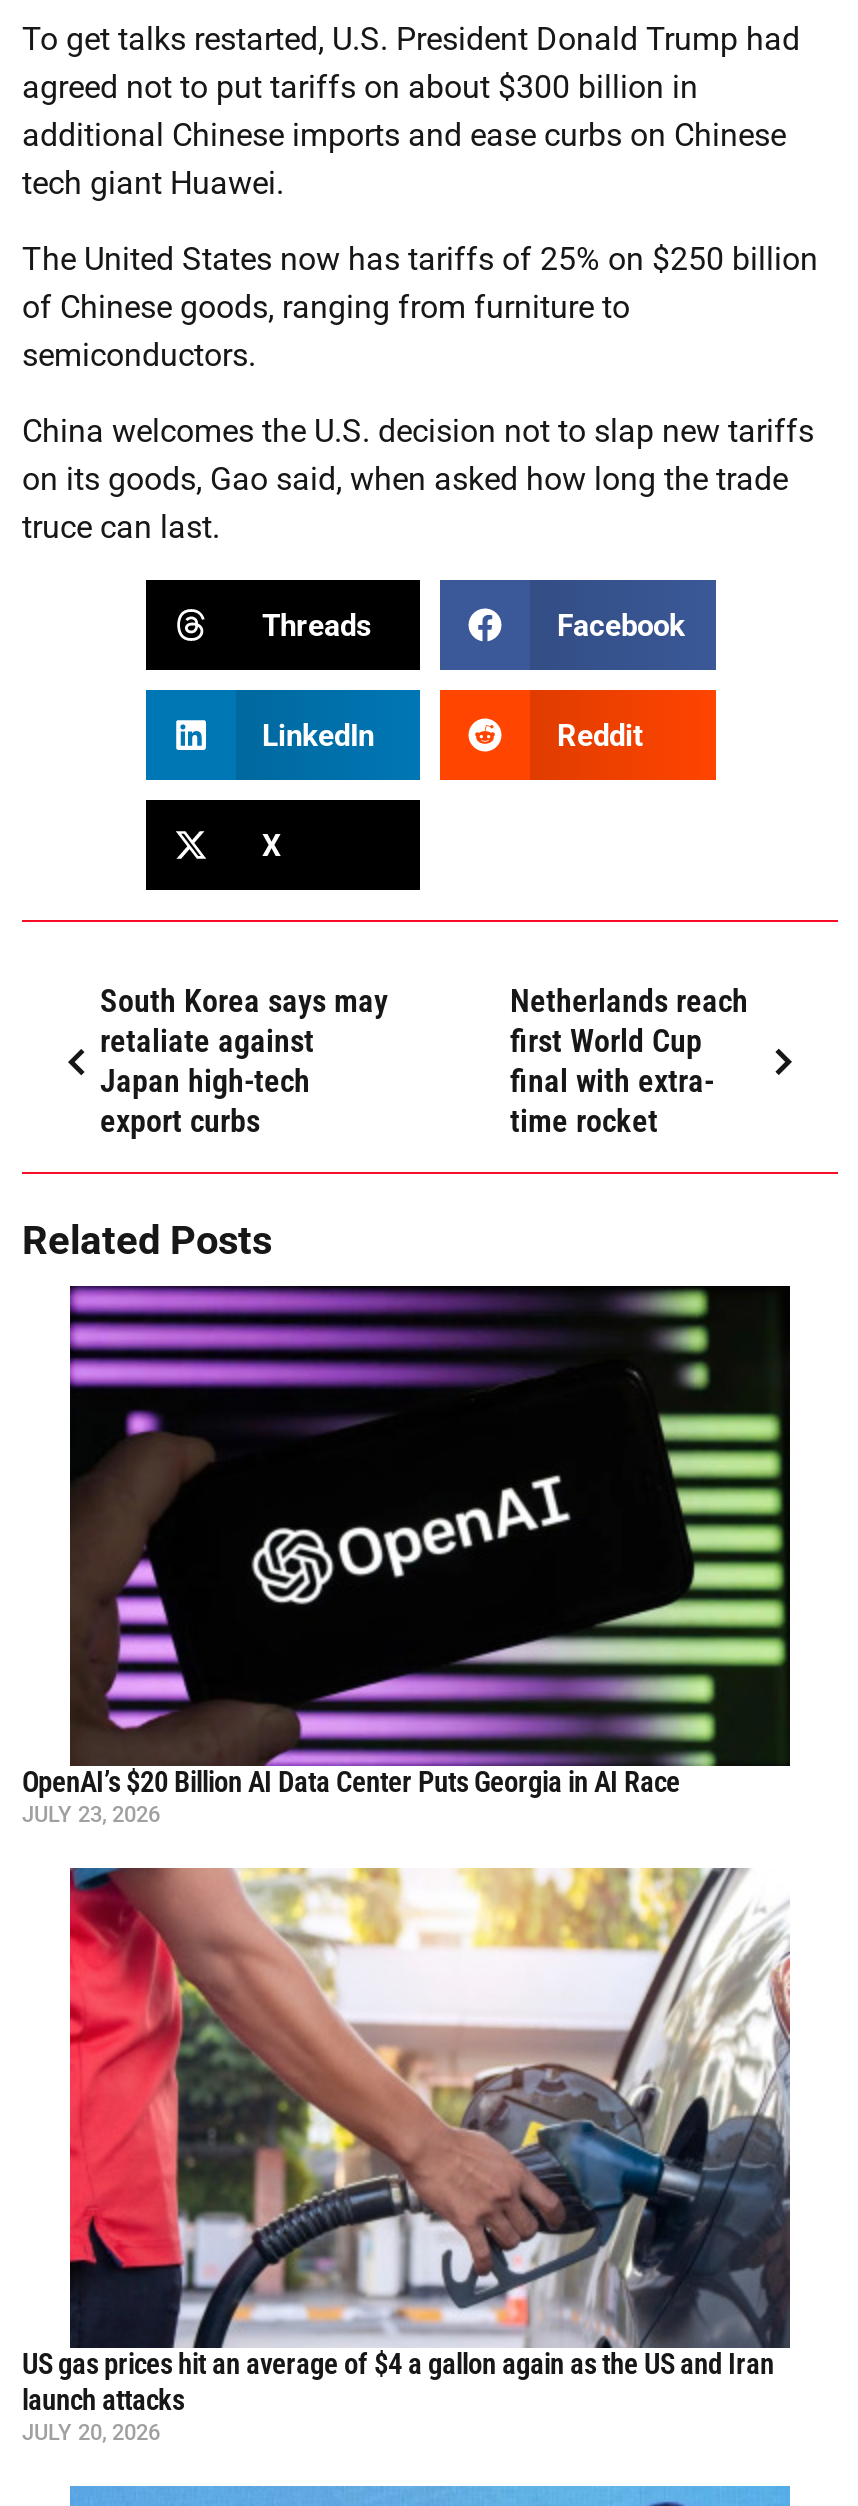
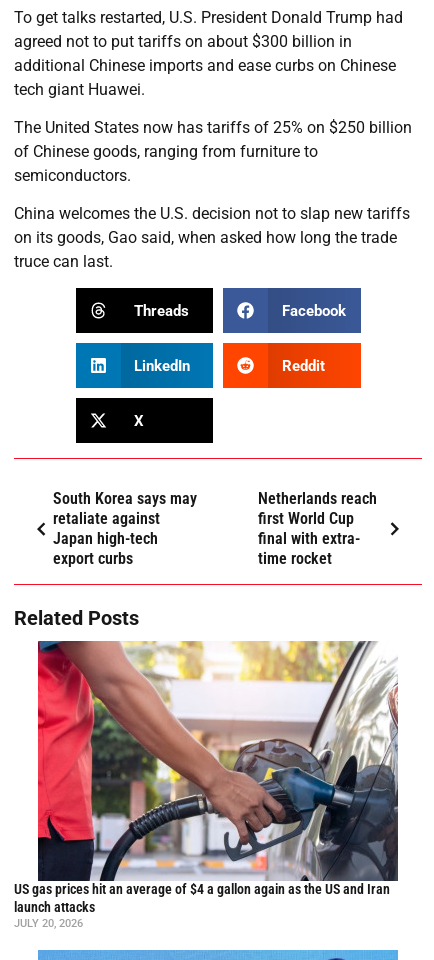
[22,1284,792,1829] [image] | OpenAI’s $20 Billion AI Data Center Puts Georgia in AI Race | JULY 23, 2026 -> none

